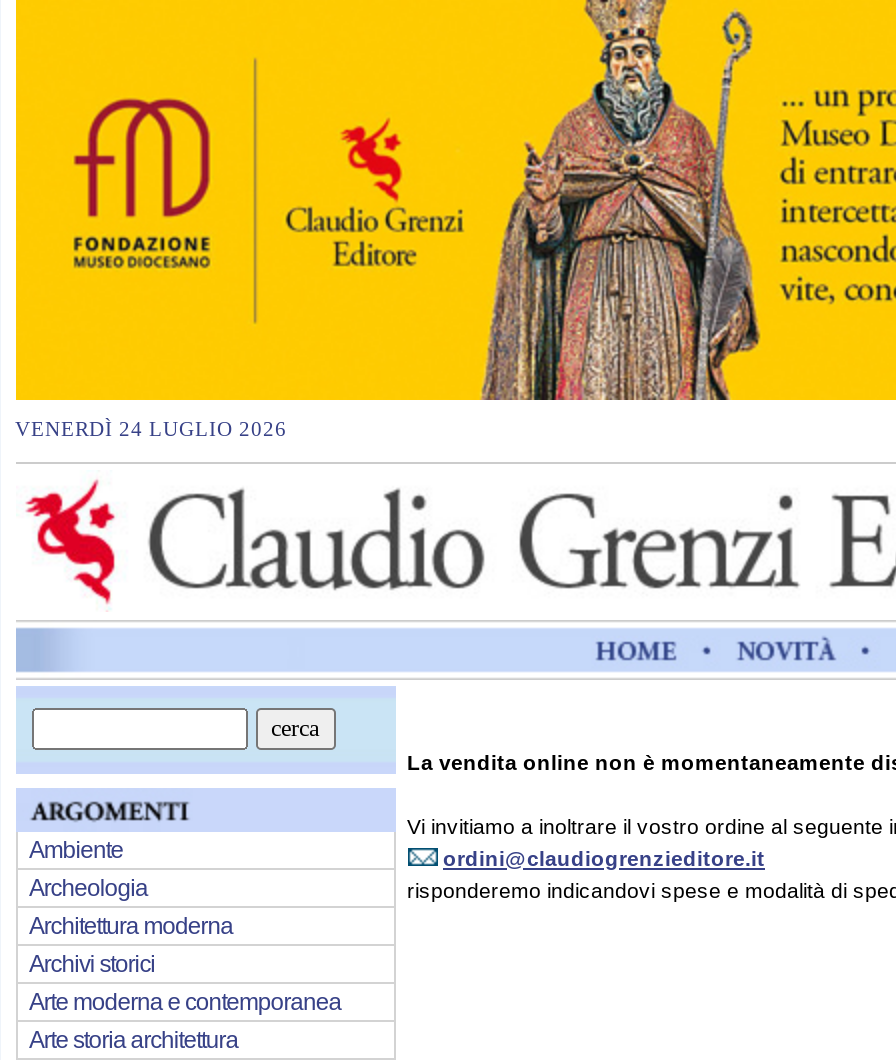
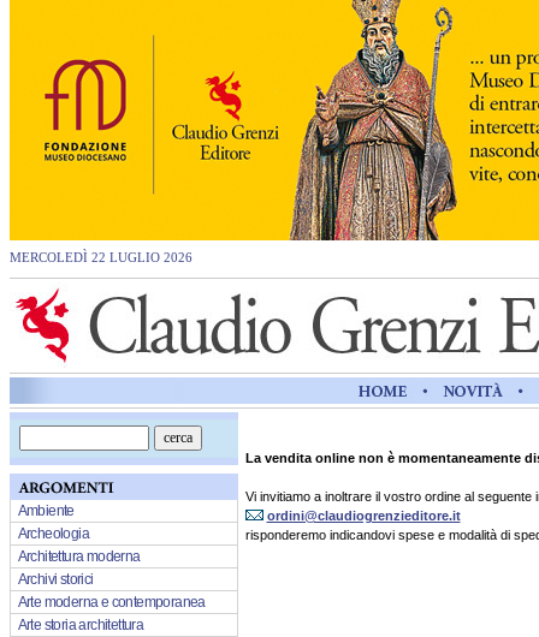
[15,419,287,441] VENERDÌ 24 LUGLIO 2026 -> [9,252,192,265] MERCOLEDÌ 22 LUGLIO 2026

